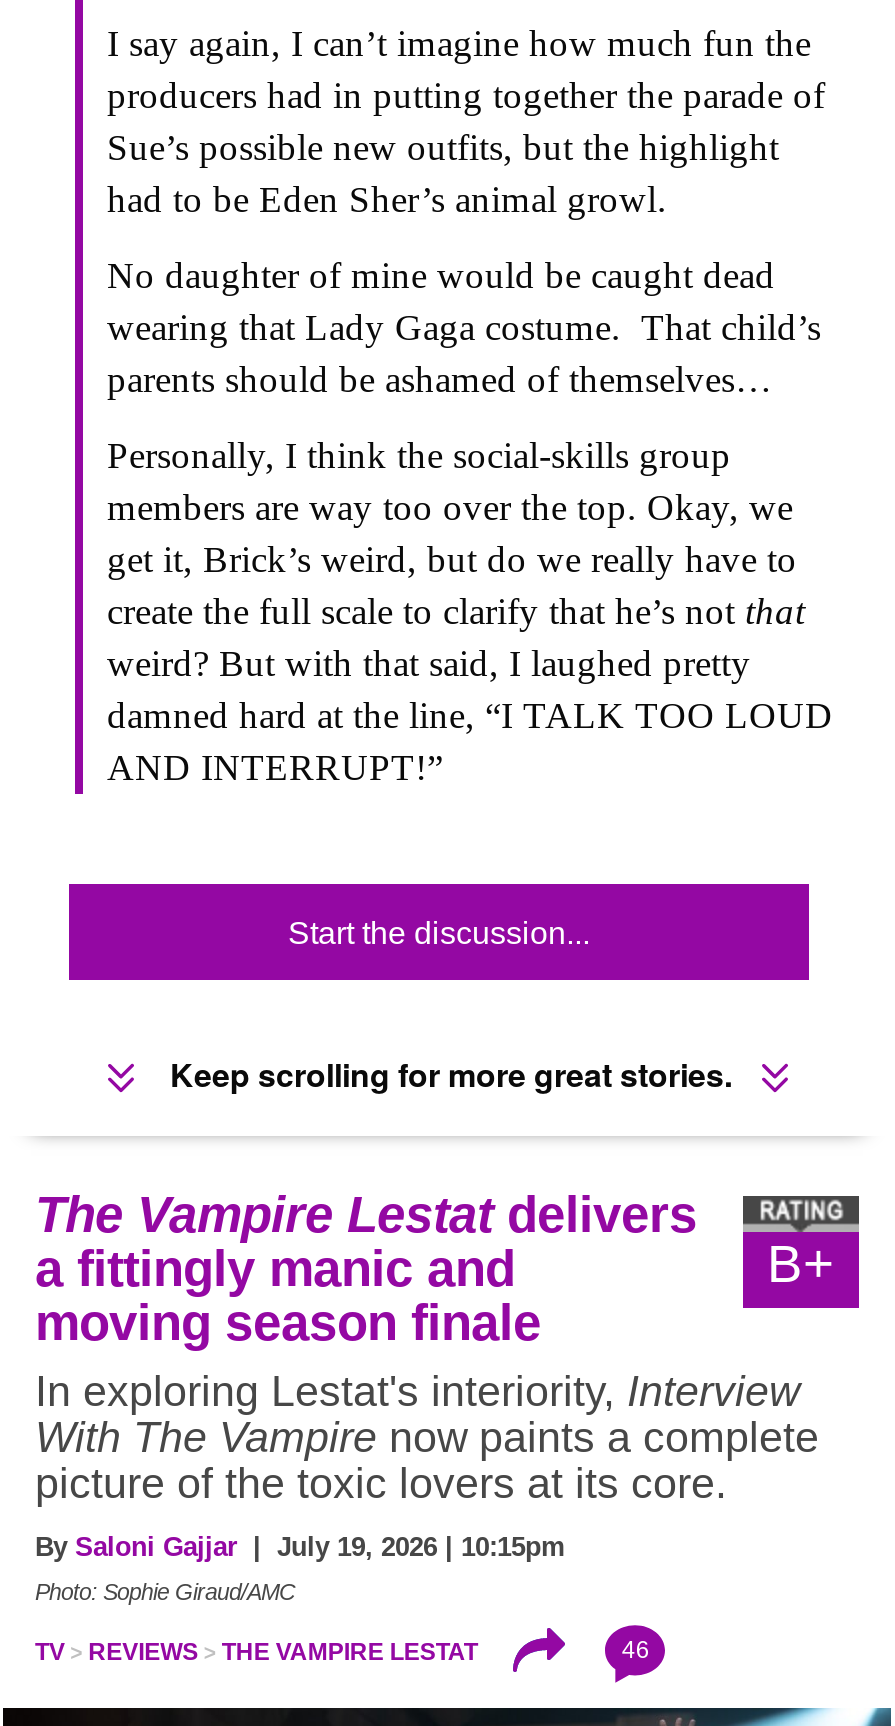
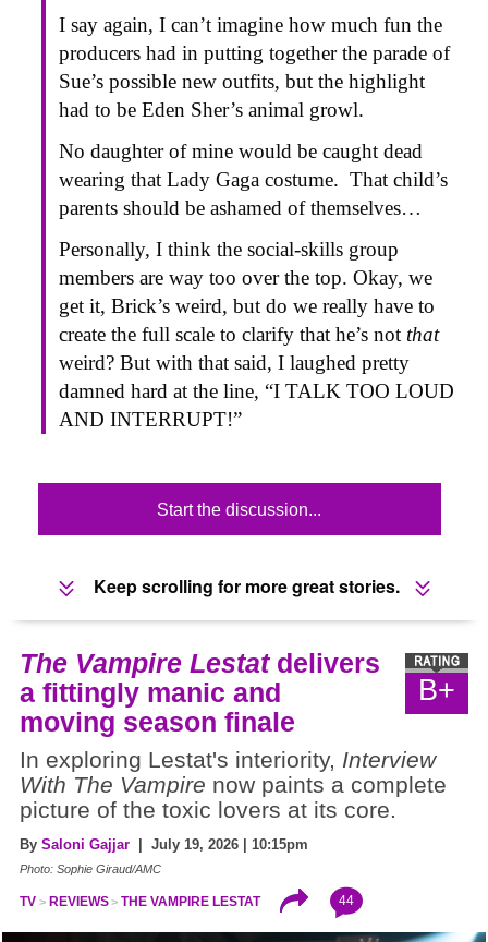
[622,1636,650,1664] 46 -> [339,893,354,908] 44

